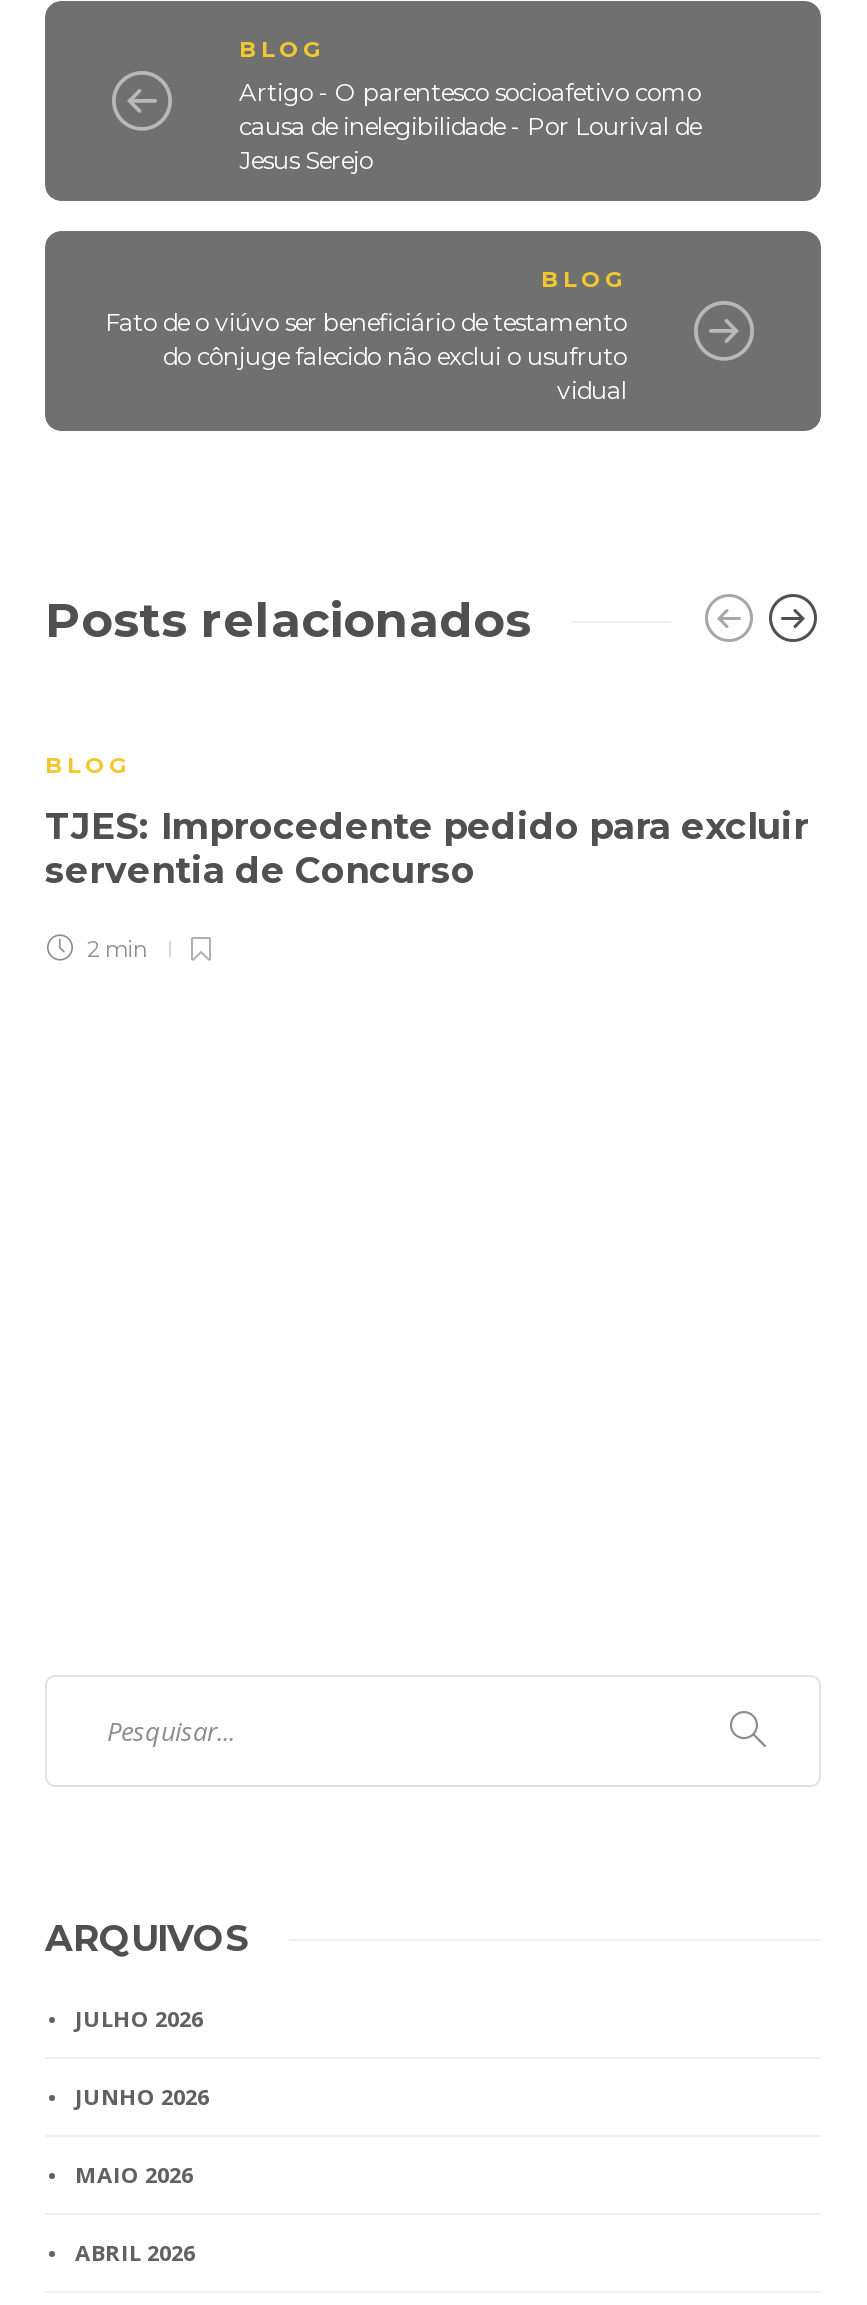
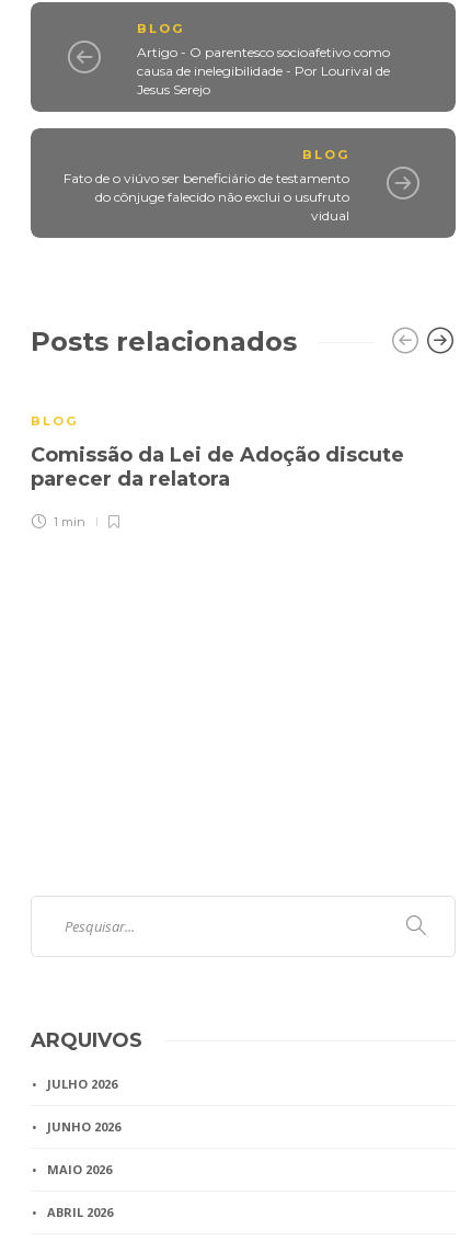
[45,806,809,894] TJES: Improcedente pedido para excluir | serventia de Concurso -> [31,443,404,492] Comissão da Lei de Adoção discute | parecer da relatora
[81,936,149,964] 2 min -> [50,515,85,530] 1 min

